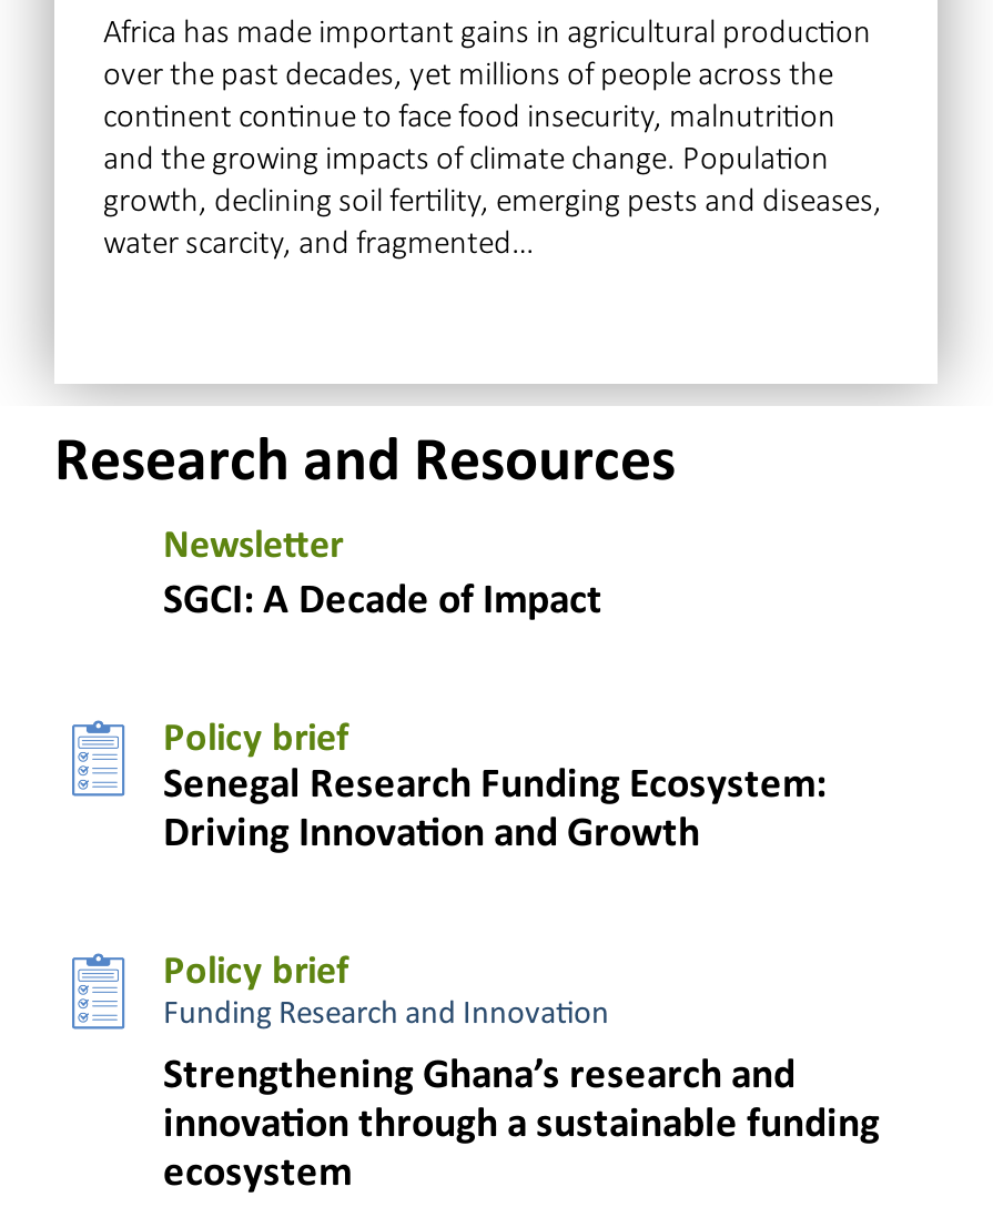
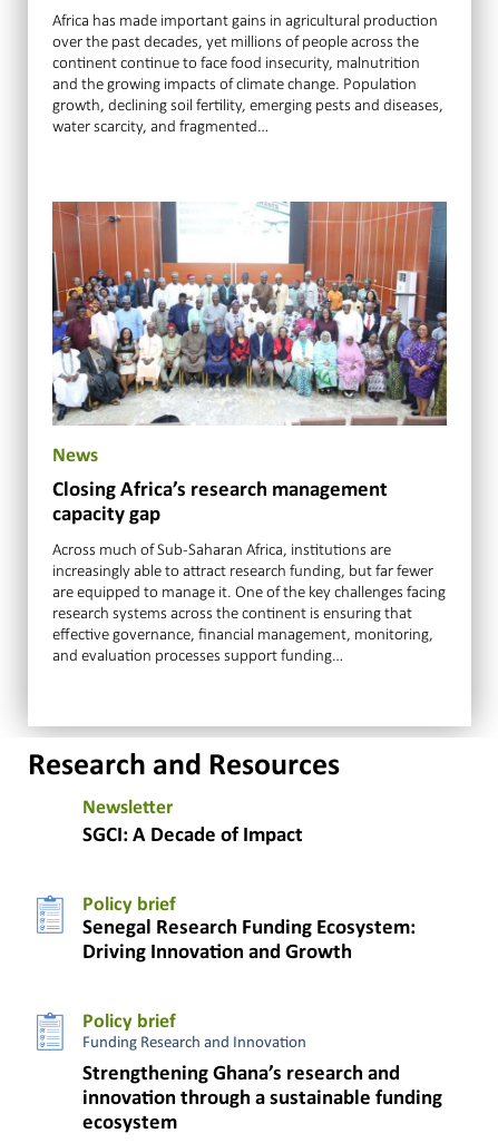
none -> [51,201,448,666] [image] | News | Closing Africa’s research management | capacity gap | Across much of Sub-Saharan Africa, institutions are | increasingly able to attract research funding, but far fewer | are equipped to manage it. One of the key challenges facing | research systems across the continent is ensuring that | effective governance, financial management, monitoring, | and evaluation processes support funding…

